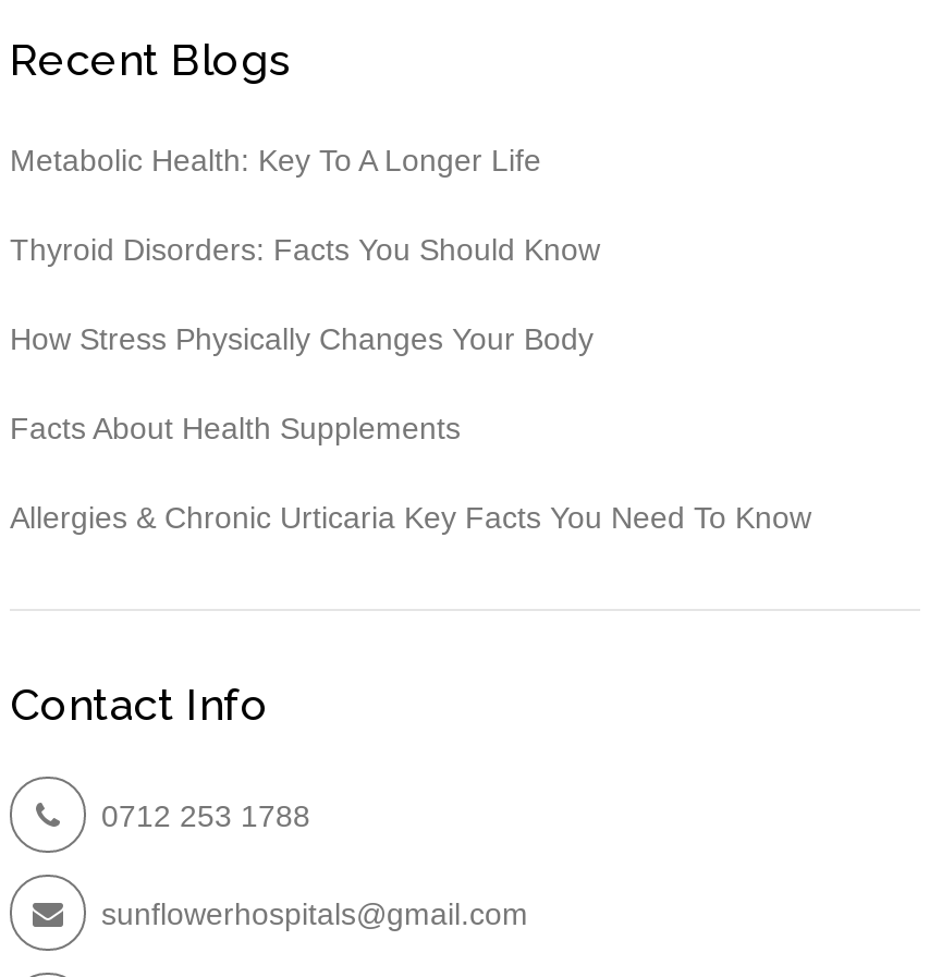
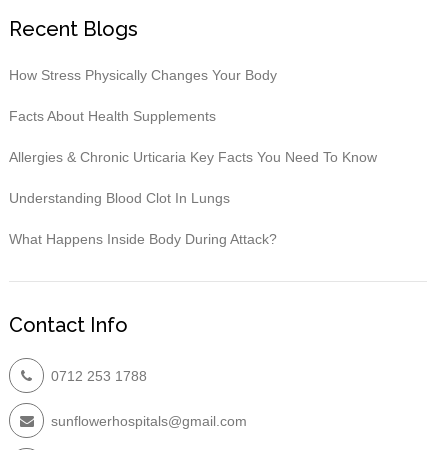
[10,143,600,267] Metabolic Health: Key To A Longer Life | Thyroid Disorders: Facts You Should Know -> none
moved [10,321,811,535] -> [9,67,377,165]: How Stress Physically Changes Your Body | Facts About Health Supplements | Allergies & Chronic Urticaria Key Facts You Need To Know
none -> [9,190,277,247] Understanding Blood Clot In Lungs | What Happens Inside Body During Attack?

